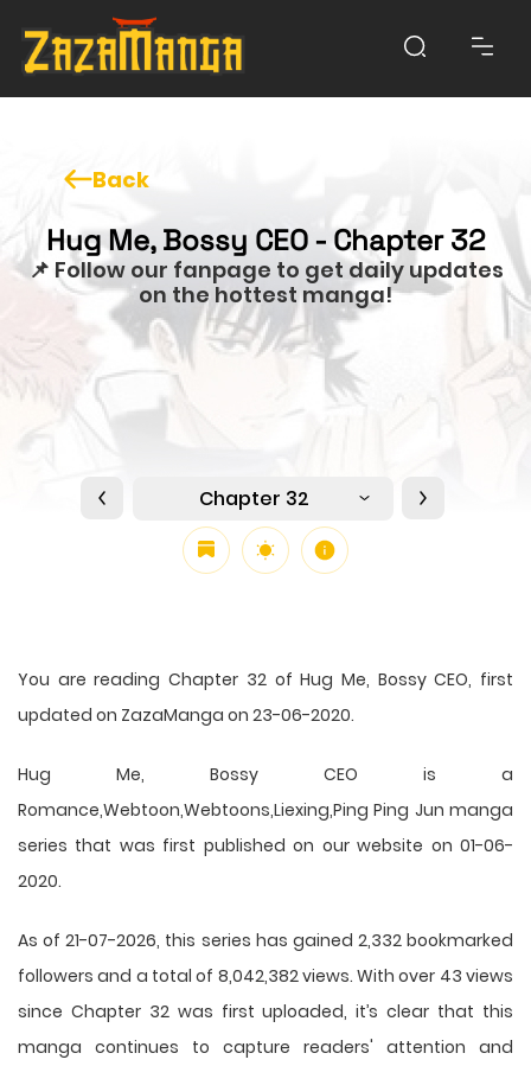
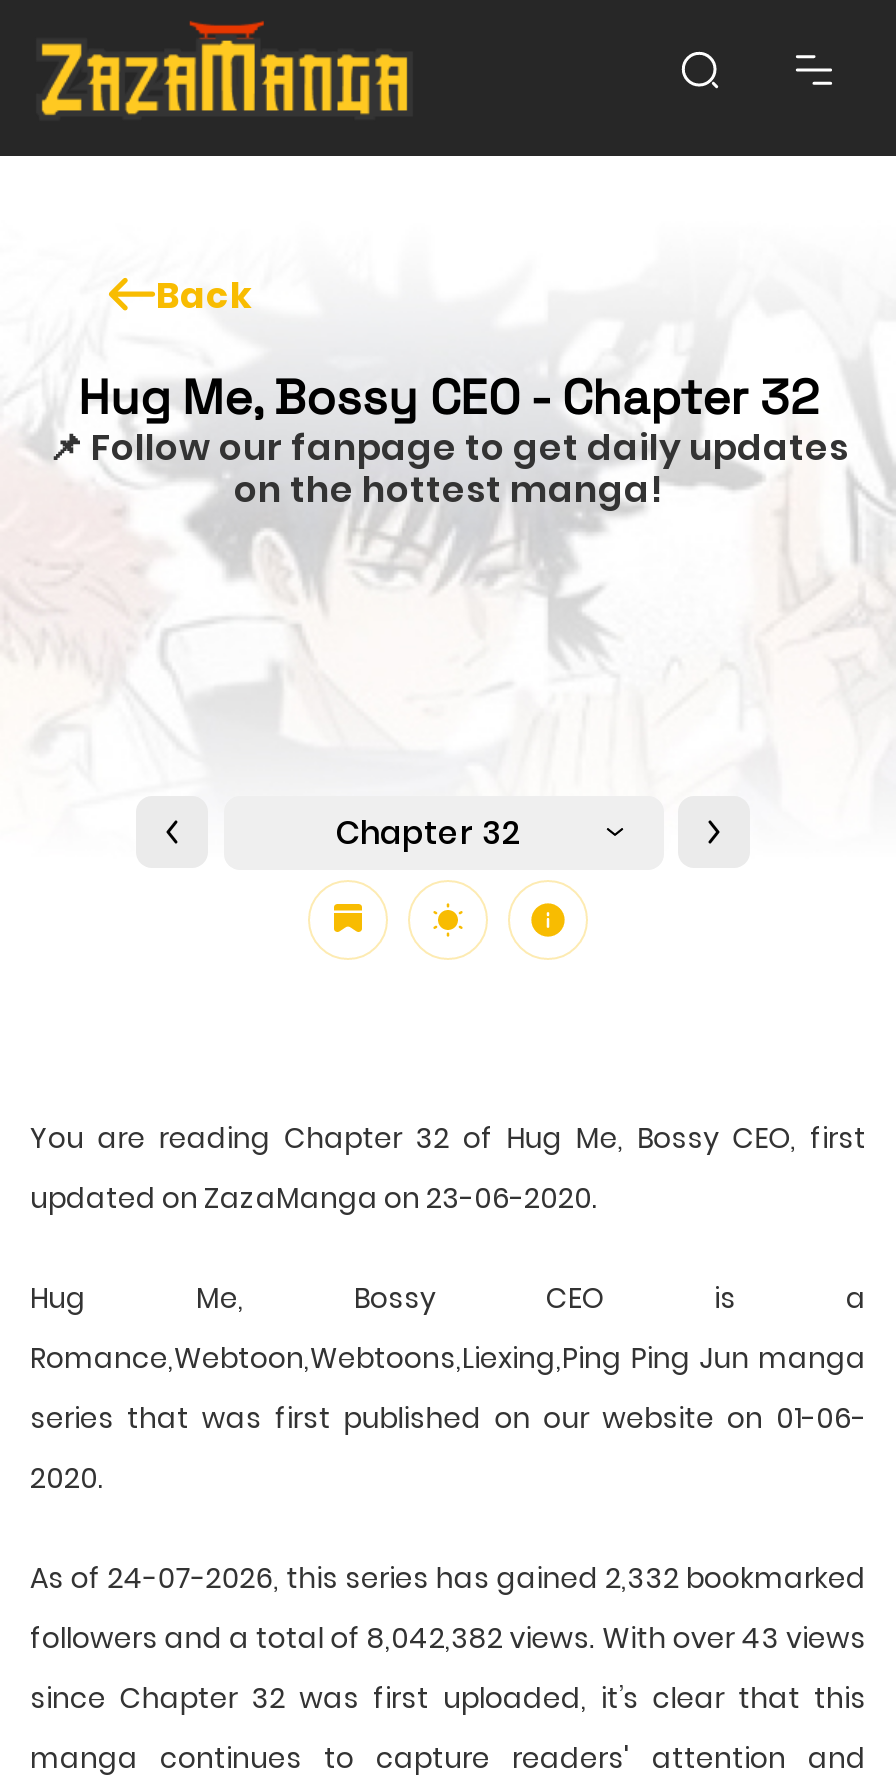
[18,928,513,952] As of 21-07-2026, this series has gained 2,332 bookmarked -> [30,1558,866,1598] As of 24-07-2026, this series has gained 2,332 bookmarked

